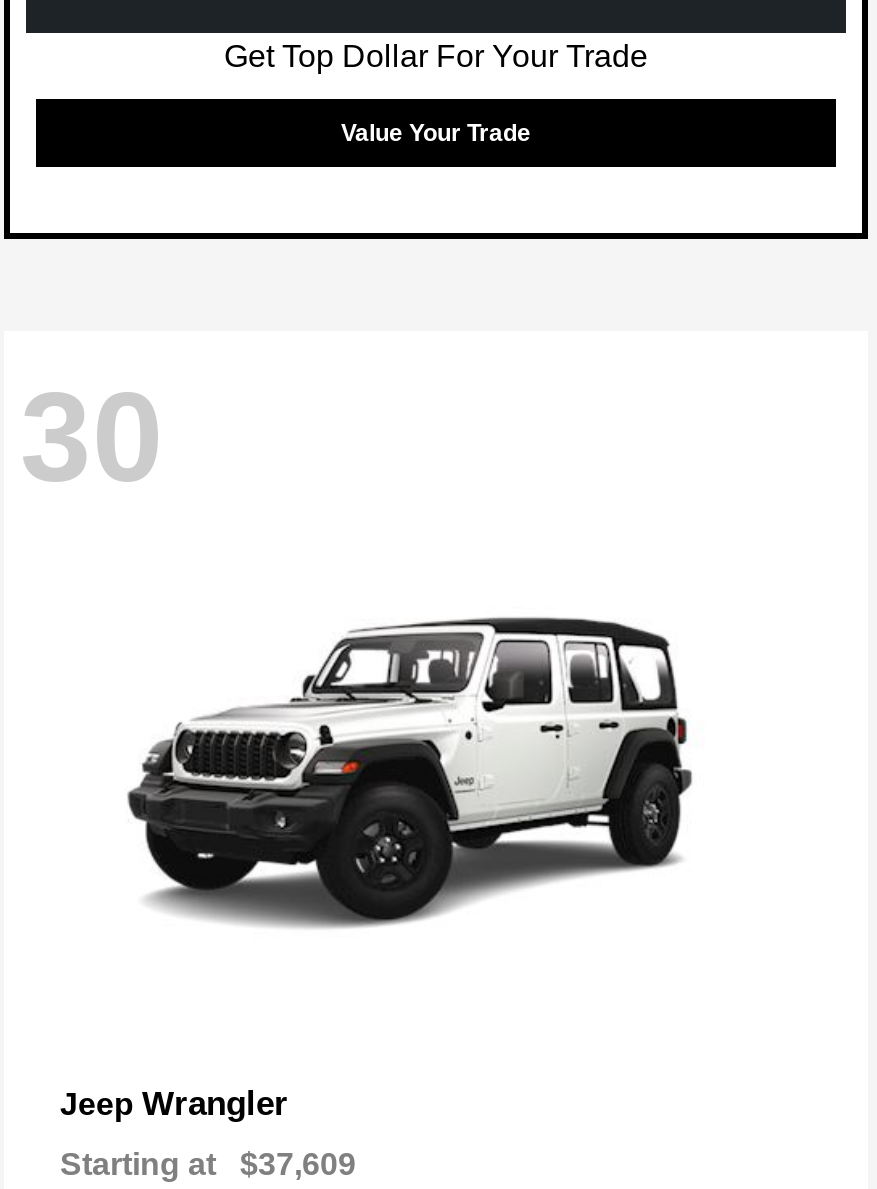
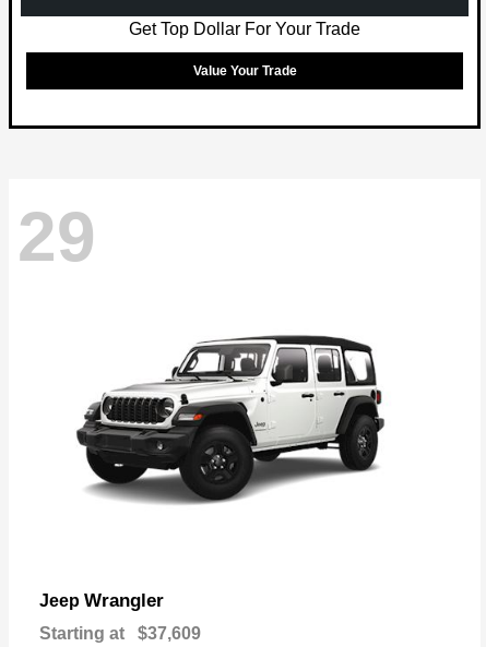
[20,364,164,508] 30 -> [17,197,96,275] 29

